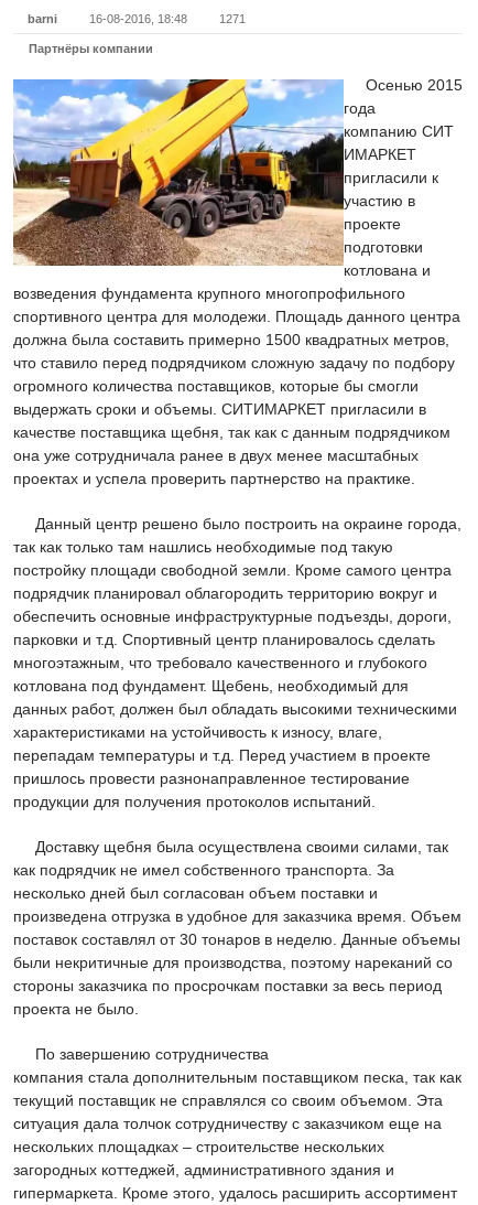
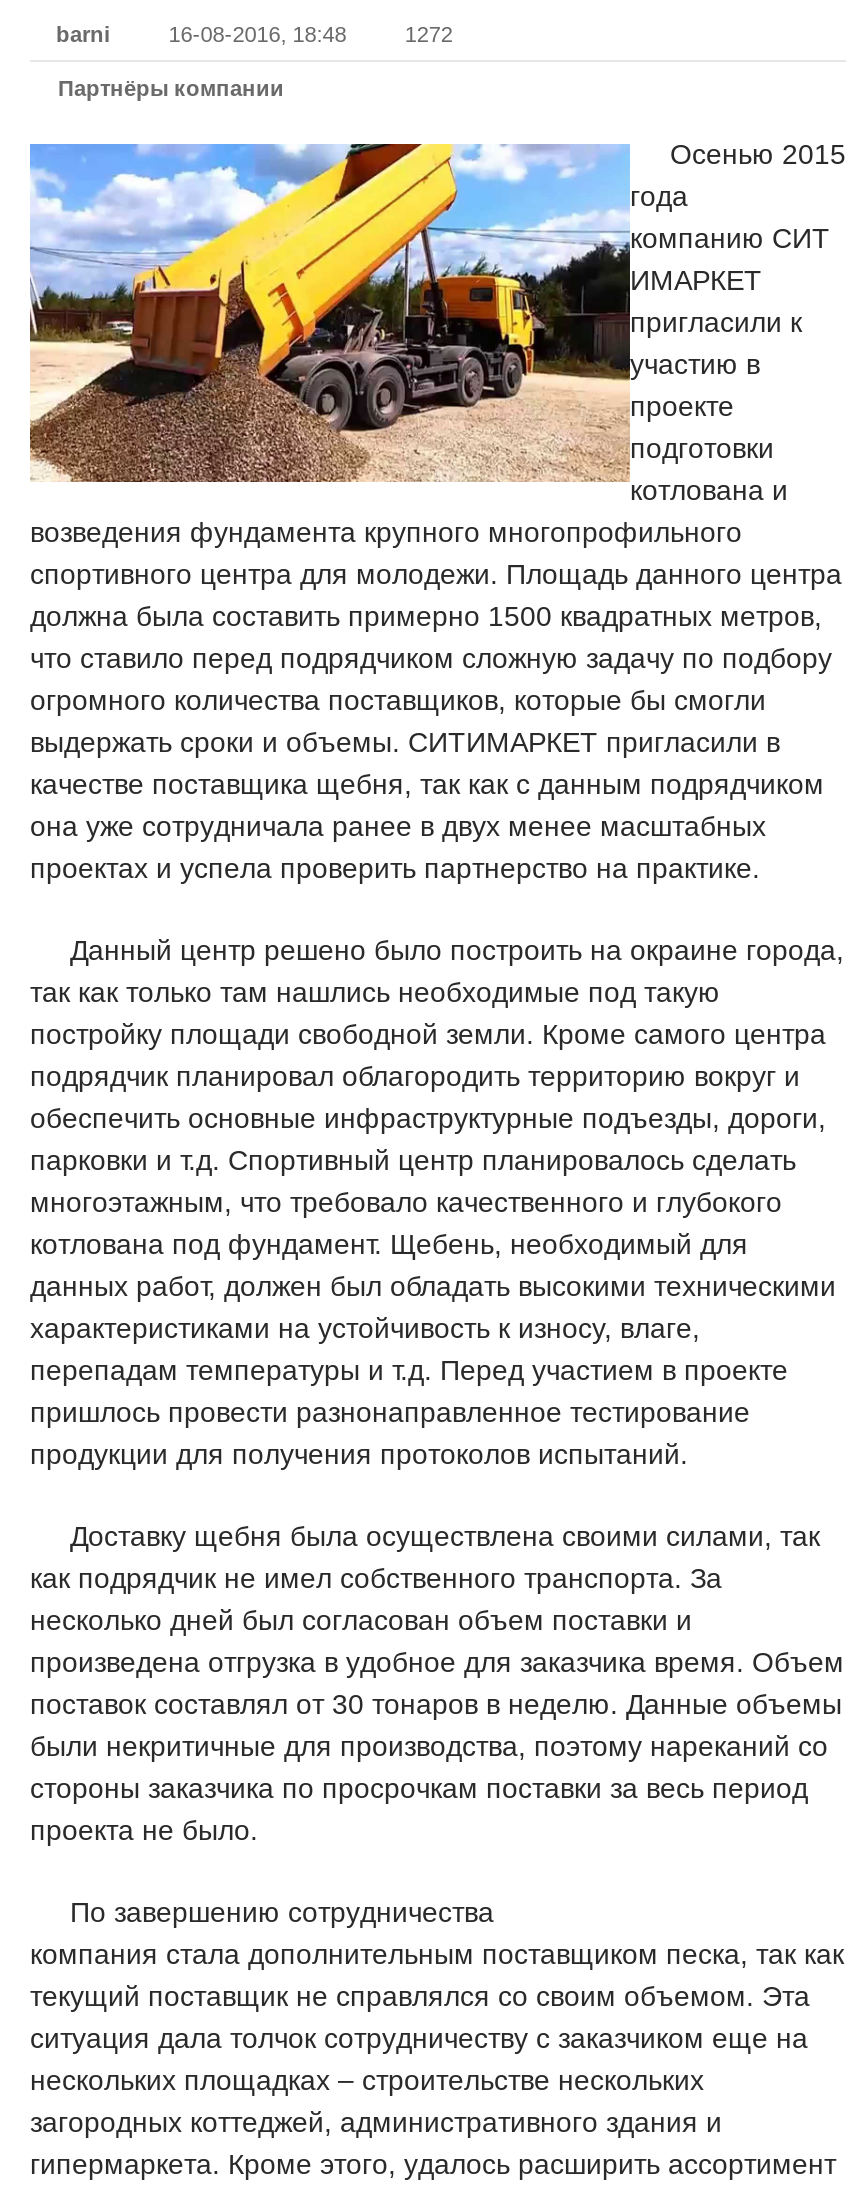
[220,12,246,25] 1271 -> [405,22,453,46] 1272

